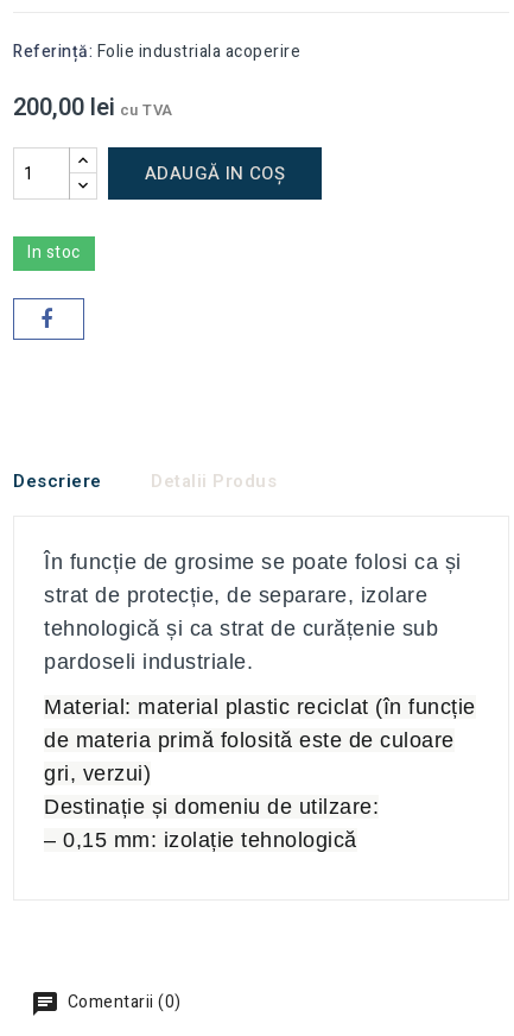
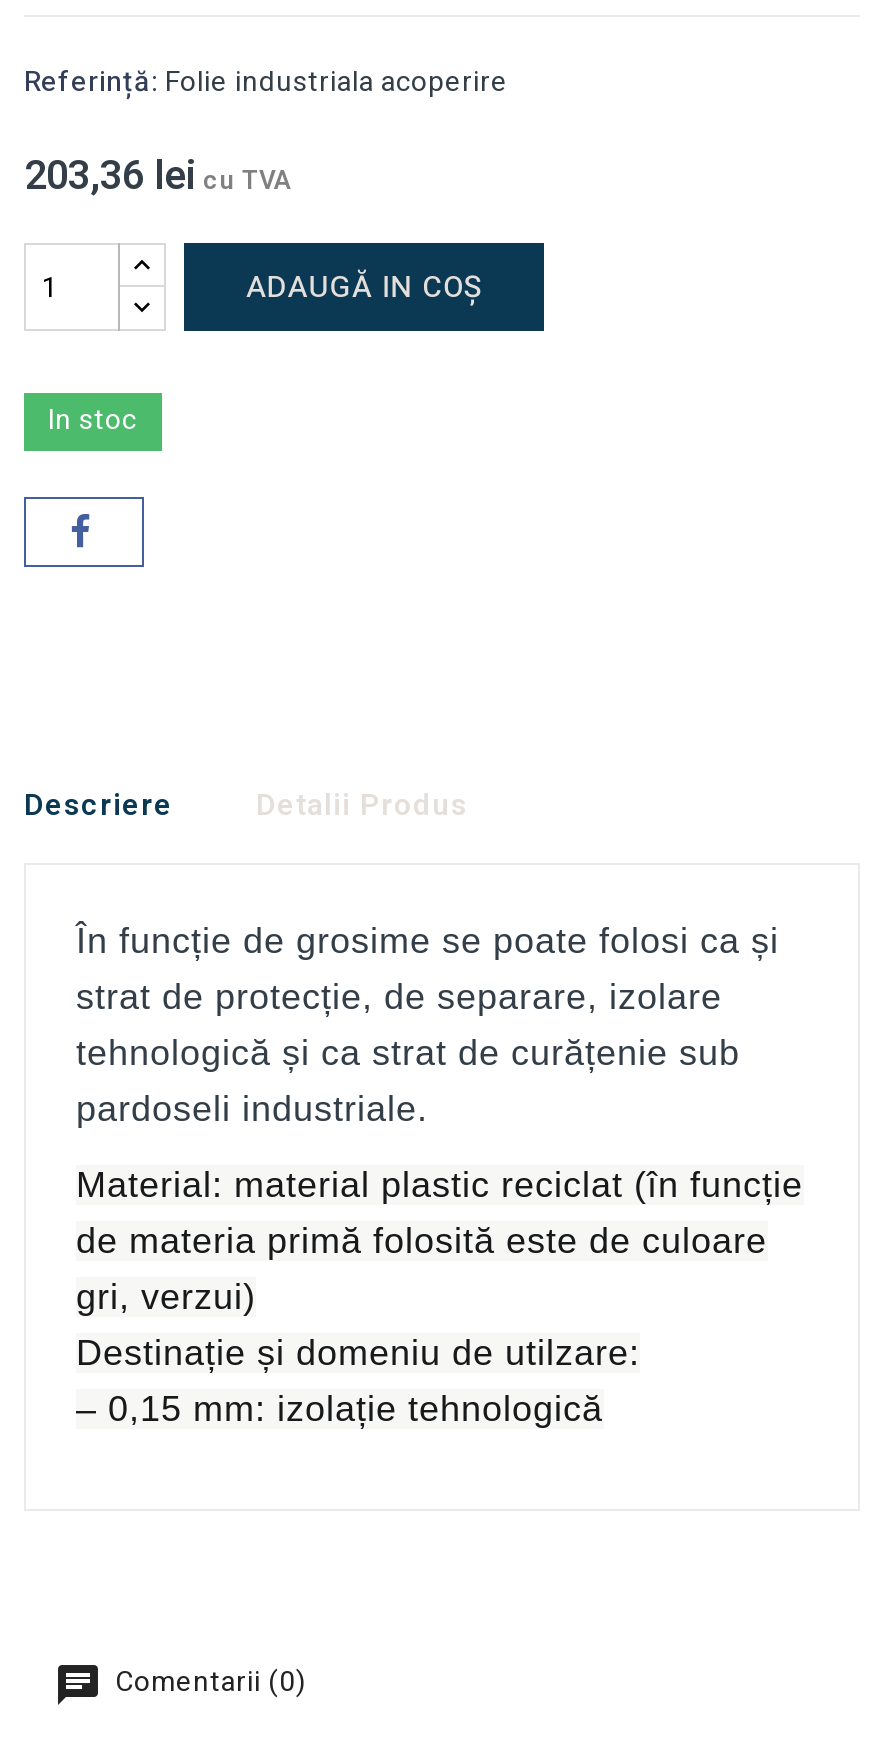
[13,91,173,125] 200,00 lei cu TVA -> [24,147,293,205] 203,36 lei cu TVA

